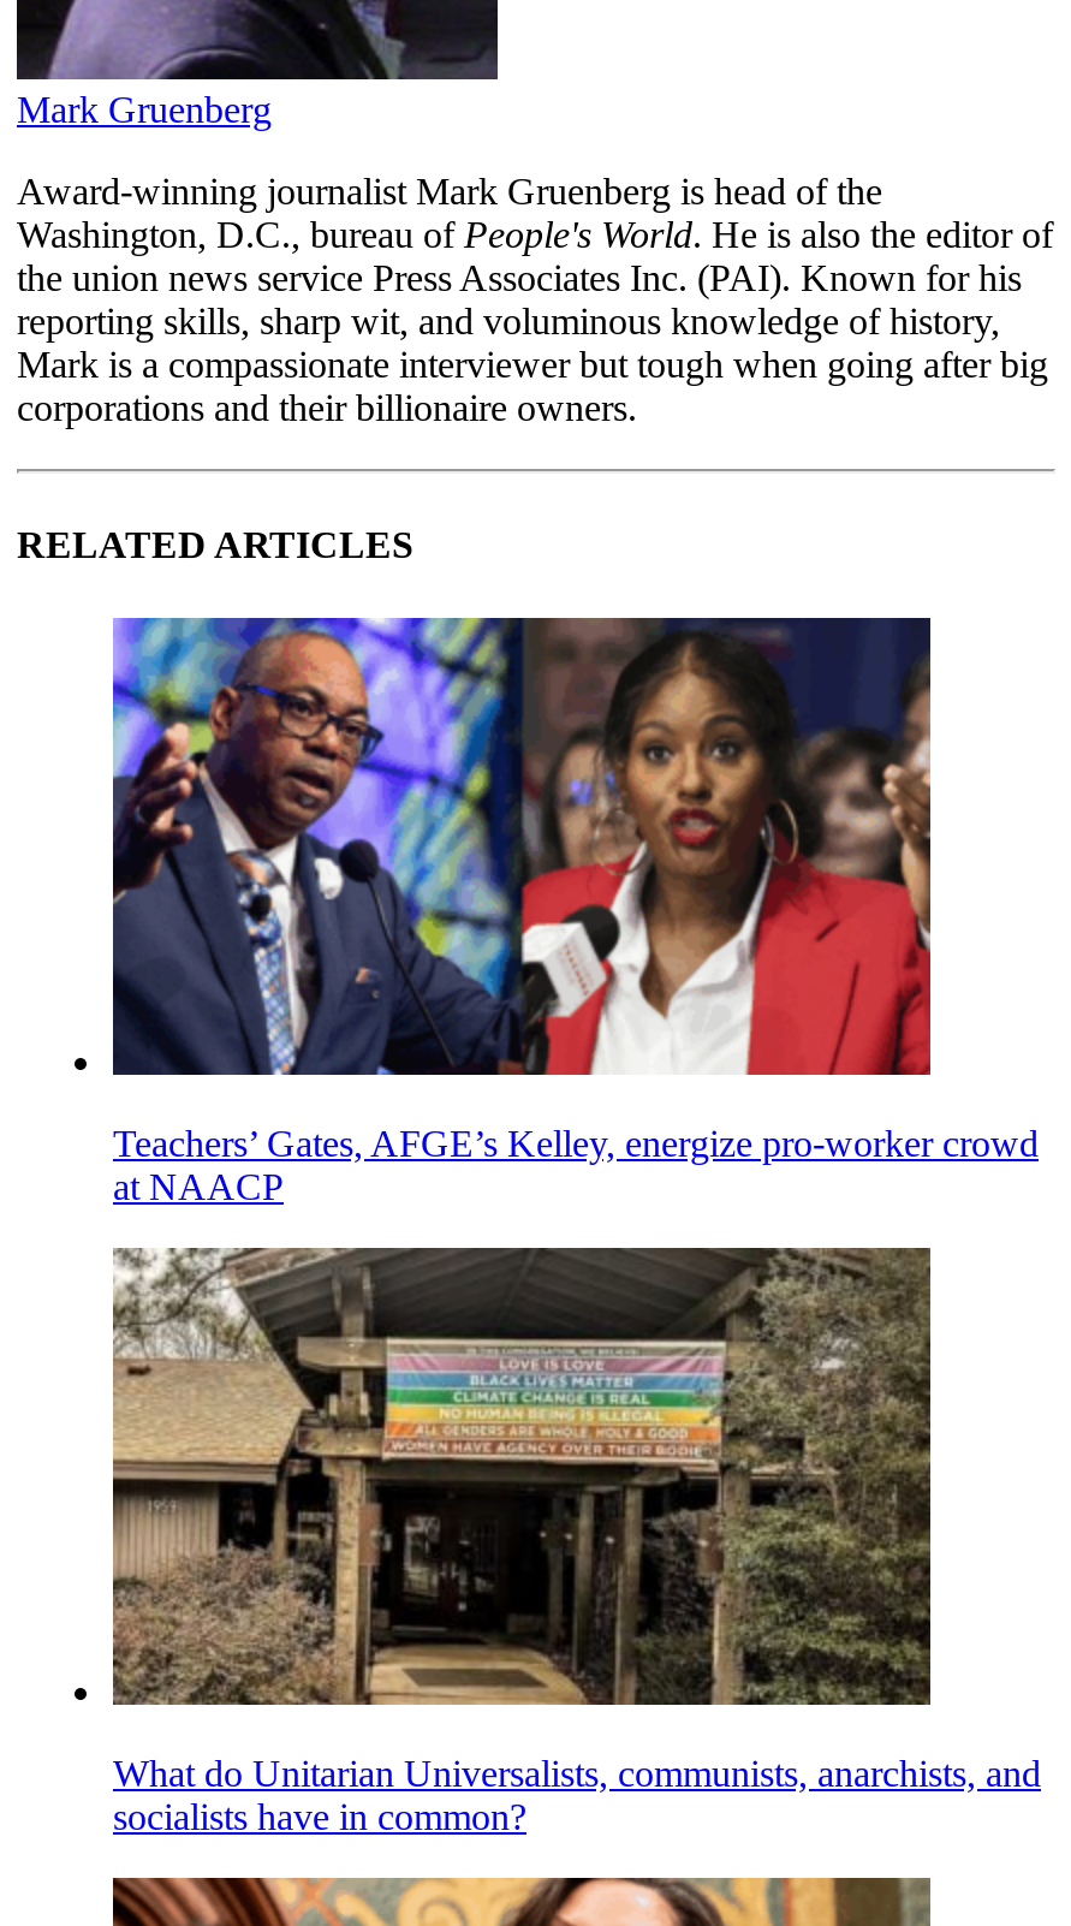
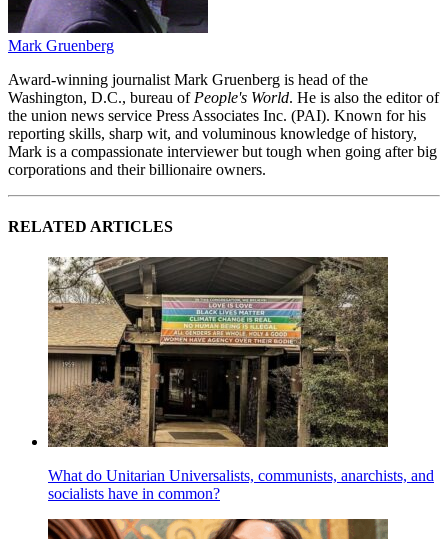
[111,616,1039,1208] [image] | Teachers’ Gates, AFGE’s Kelley, energize pro-worker crowd | at NAACP -> none

